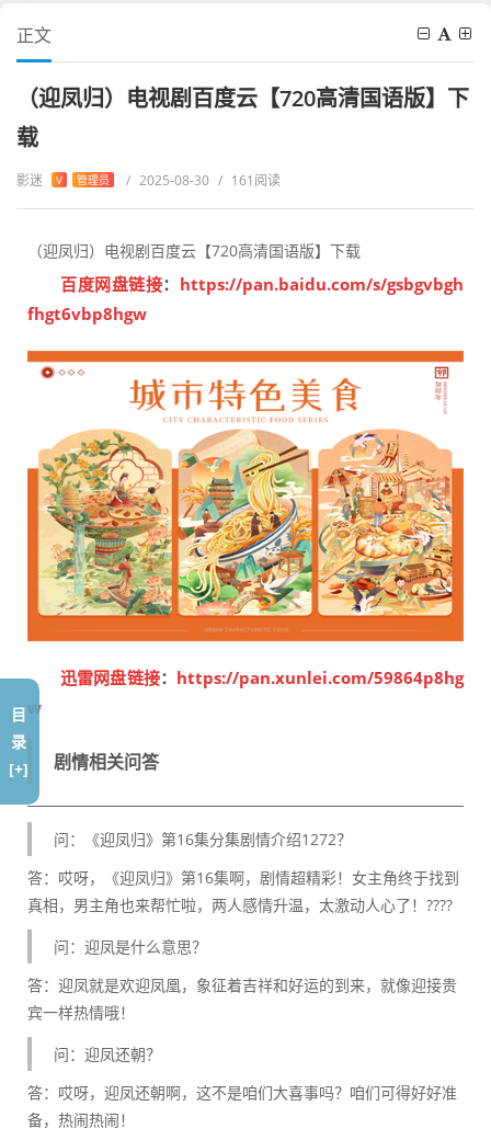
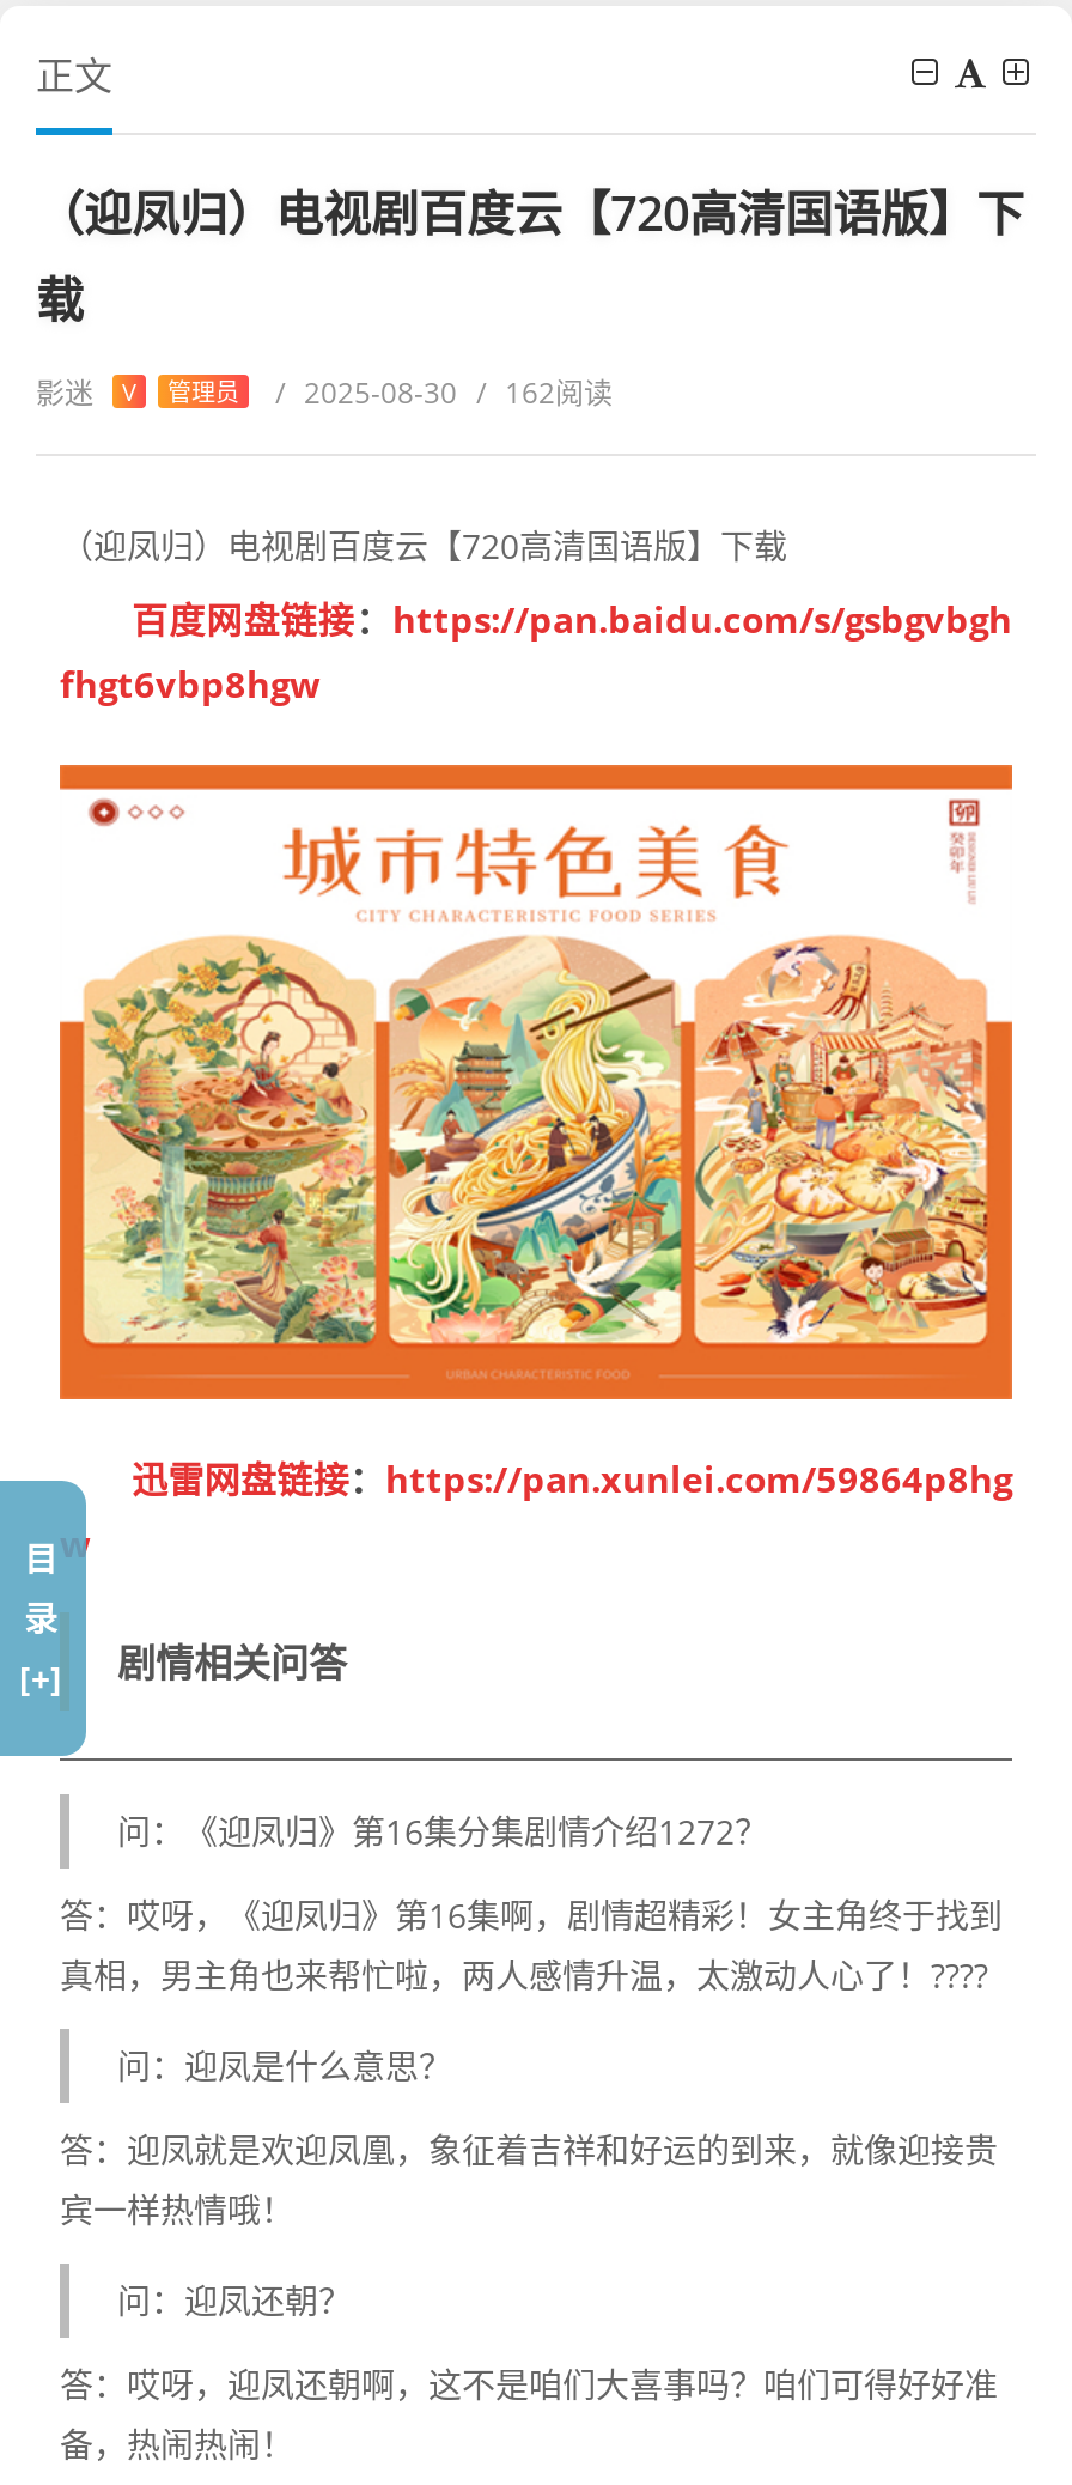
[16,171,281,190] 影迷 V 管理员 / 2025-08-30 / 161阅读 -> [36,372,613,413] 影迷 V 管理员 / 2025-08-30 / 162阅读

